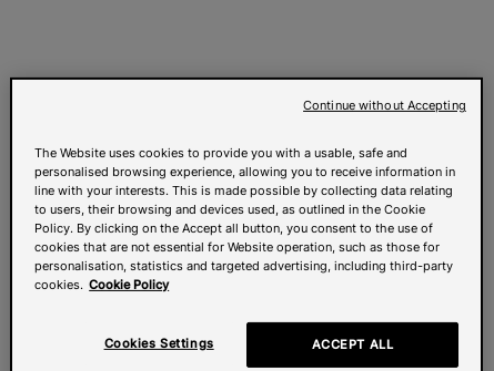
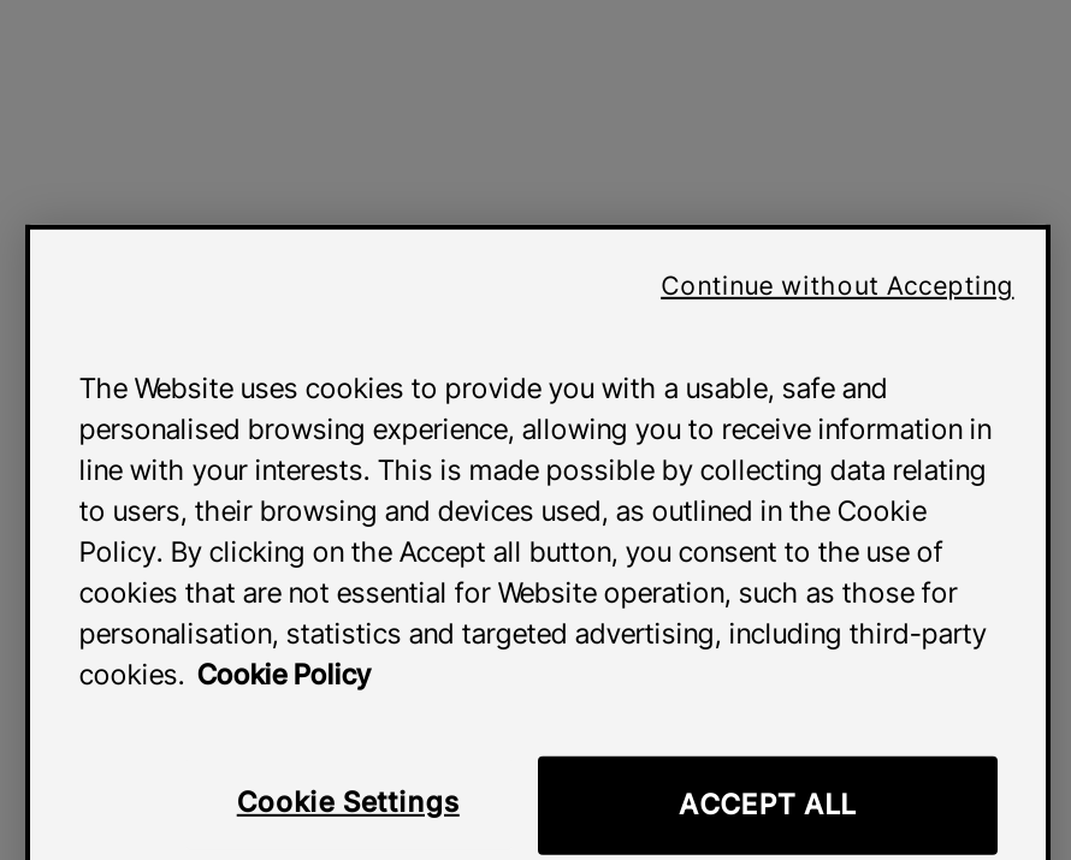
[104,336,214,351] Cookies Settings -> [237,786,459,820] Cookie Settings

